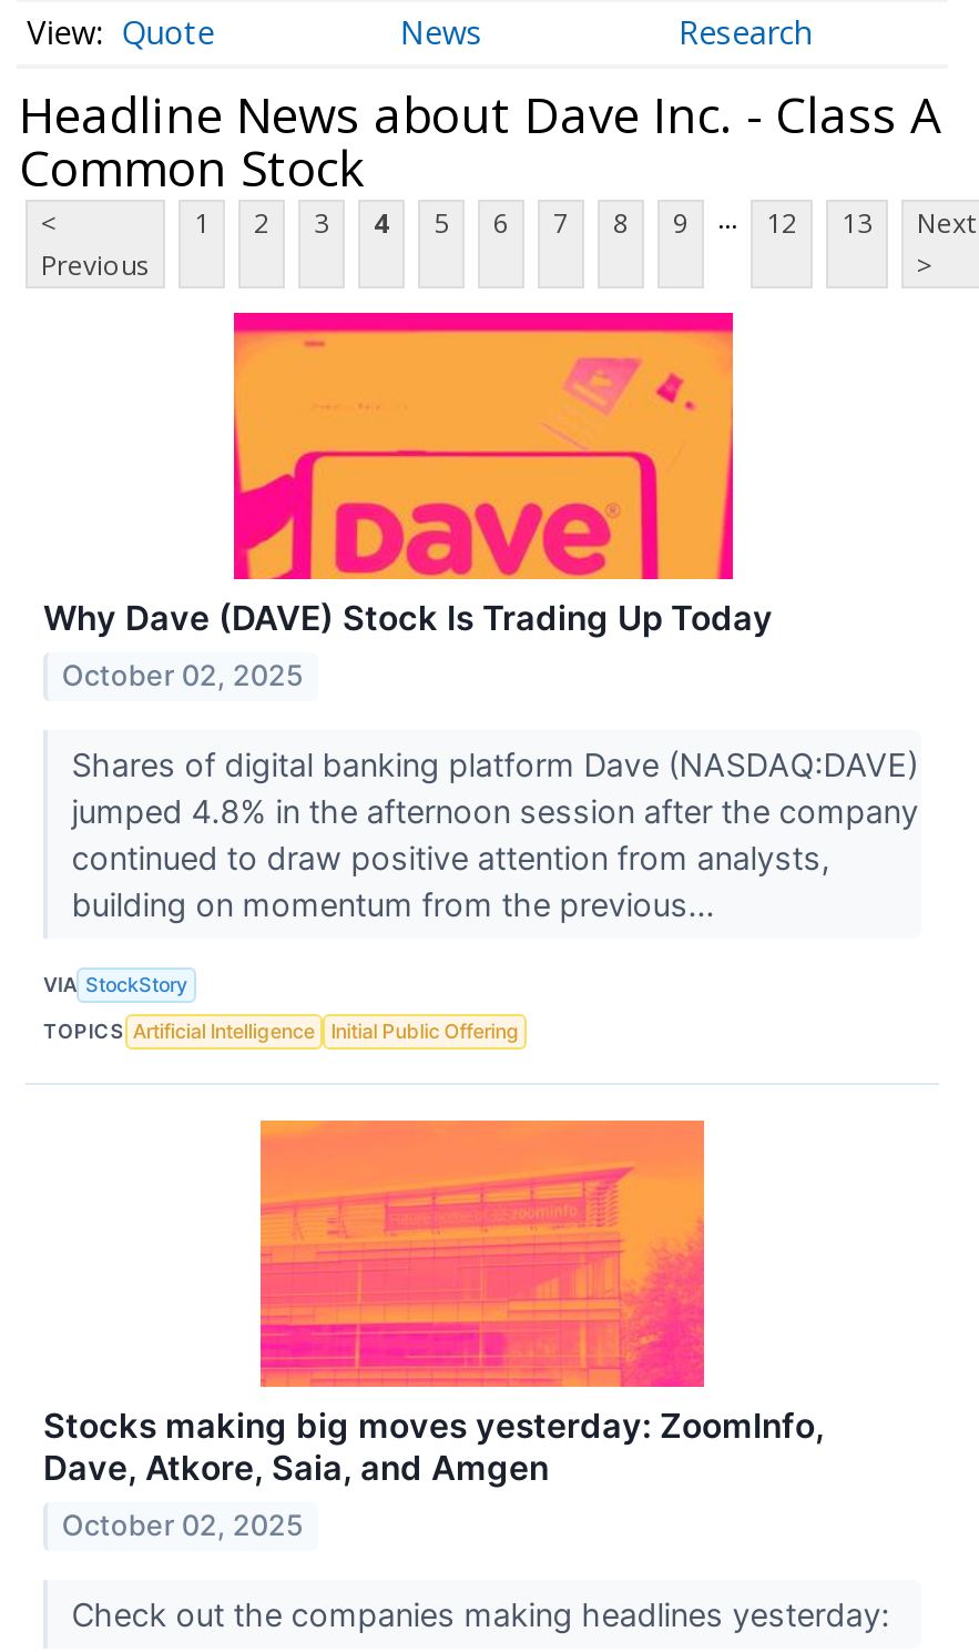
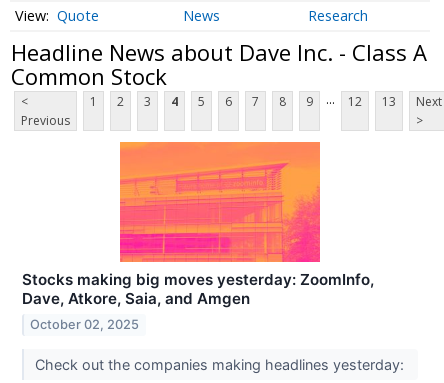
[43,311,919,1042] [image] | Why Dave (DAVE) Stock Is Trading Up Today | October 02, 2025 | Shares of digital banking platform Dave (NASDAQ:DAVE) | jumped 4.8% in the afternoon session after the company | continued to draw positive attention from analysts, | building on momentum from the previous... | VIA StockStory | TOPICS Artificial Intelligence | Initial Public Offering -> none

